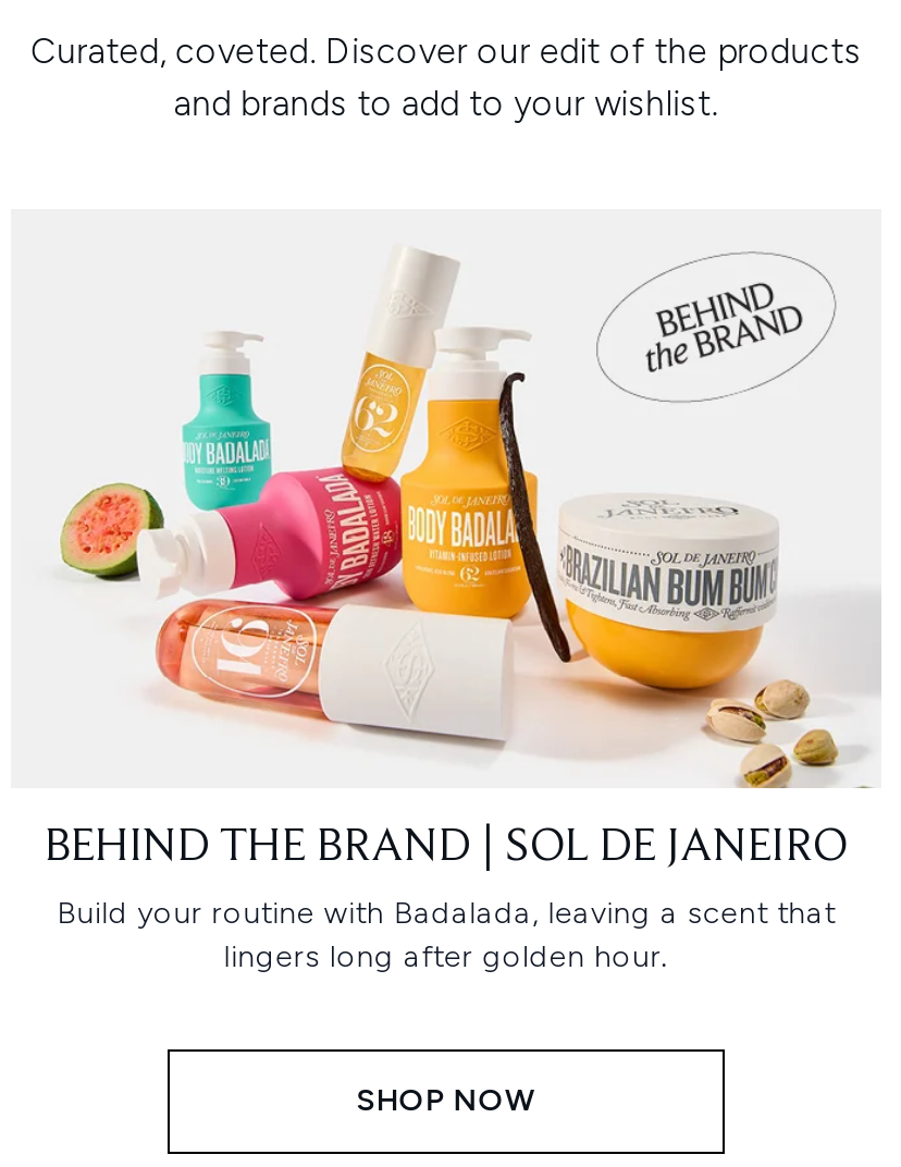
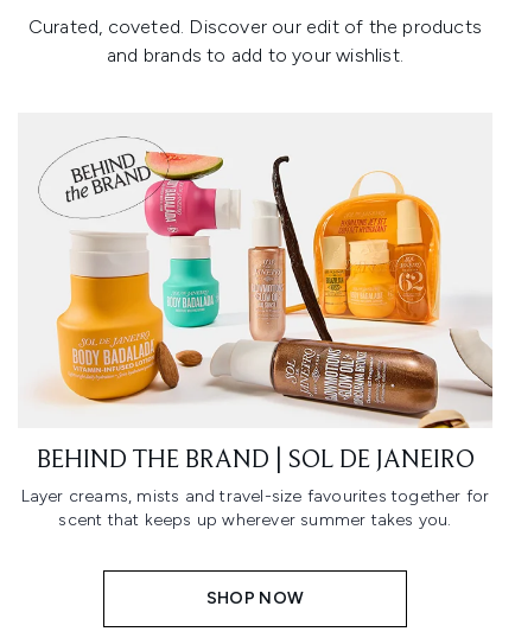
[59,250,881,790] [image] -> [38,136,494,429] [image]
[57,895,835,976] Build your routine with Badalada, leaving a scent that | lingers long after golden hour. -> [21,486,489,530] Layer creams, mists and travel-size favourites together for | scent that keeps up wherever summer takes you.

